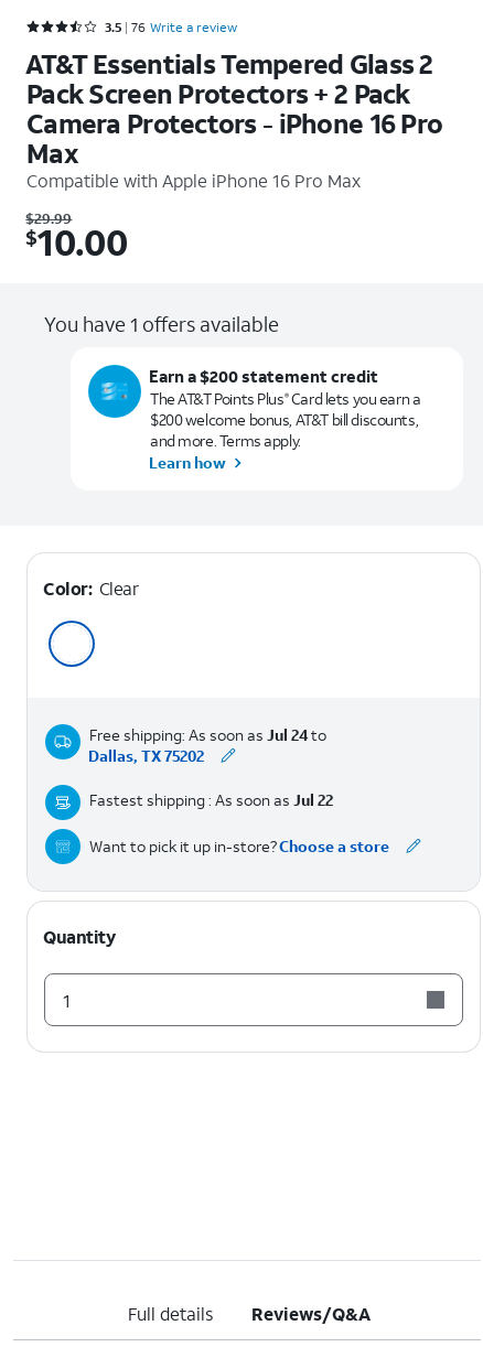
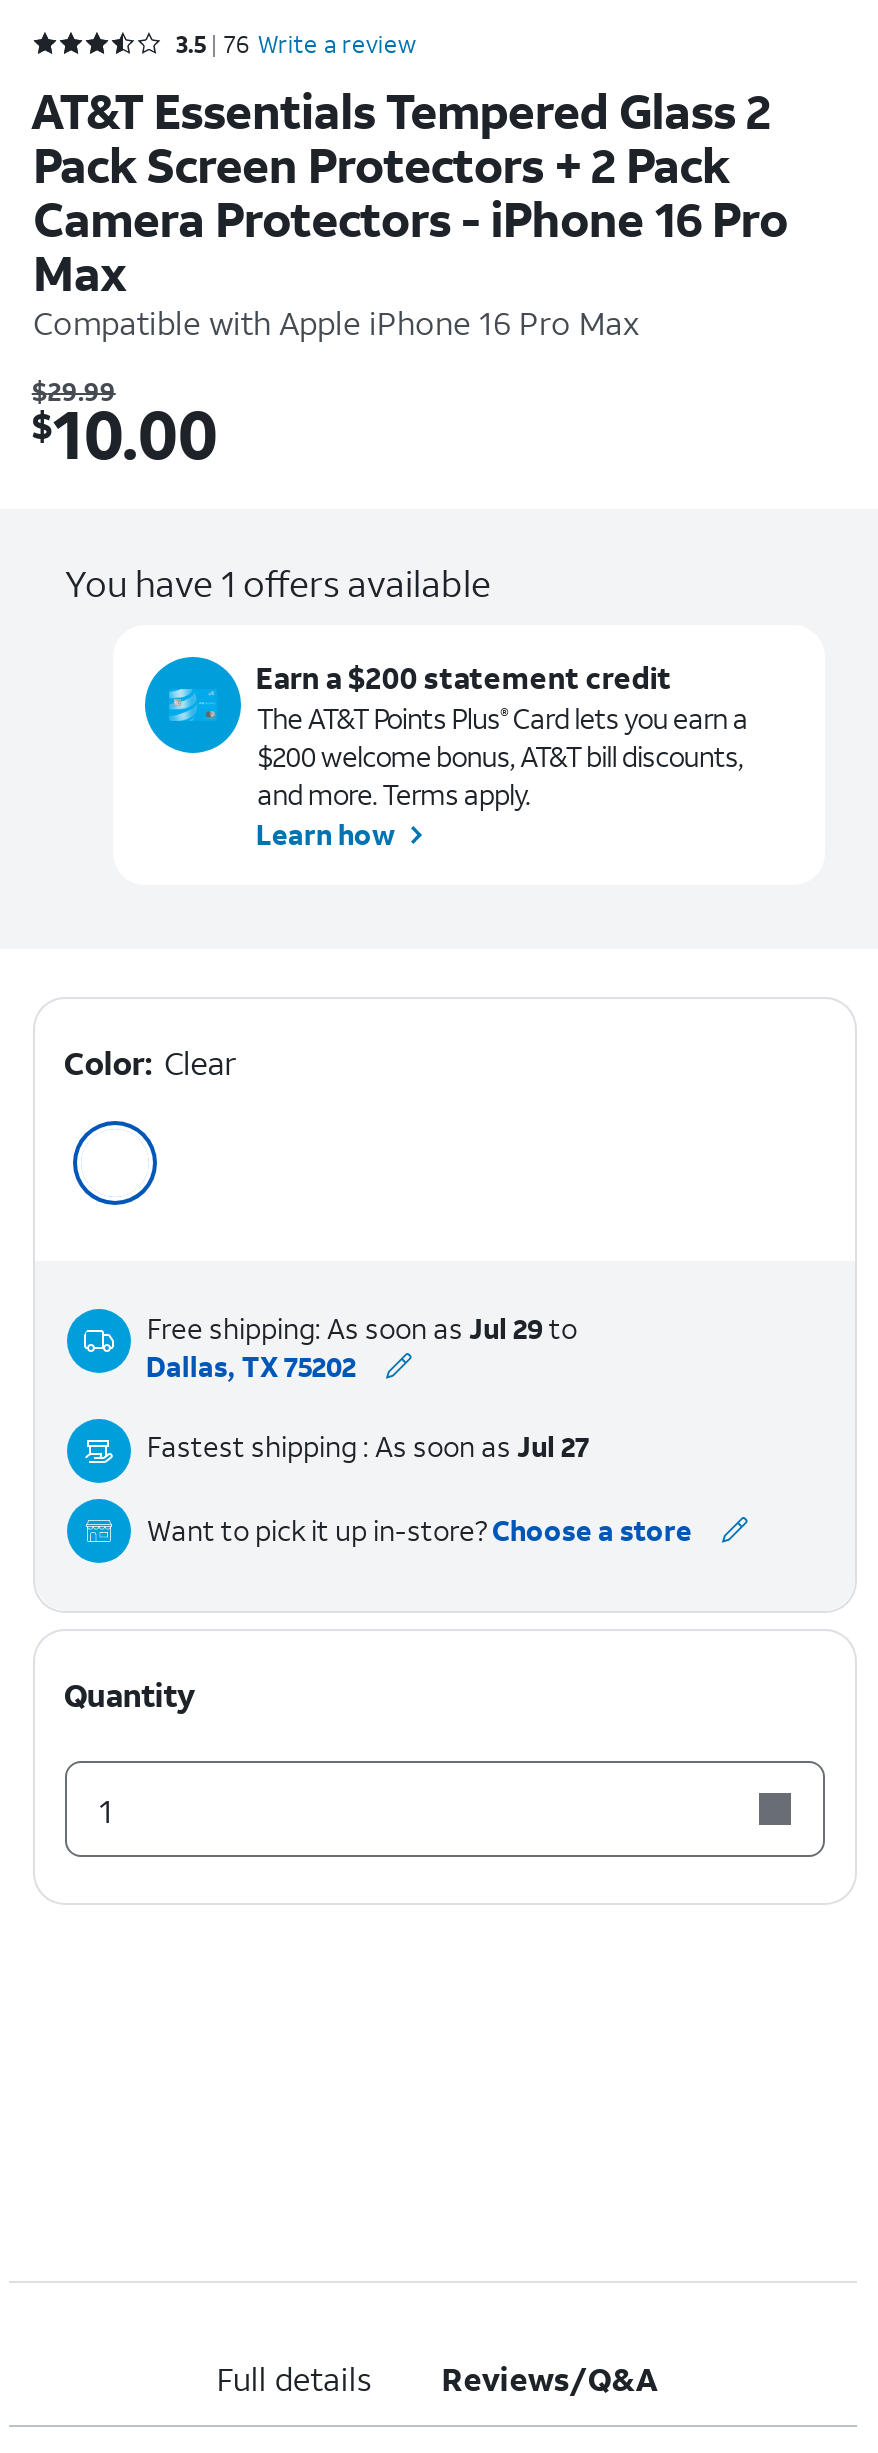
[89,724,326,745] Free shipping: As soon as Jul 24 to -> [147,1309,577,1347] Free shipping: As soon as Jul 29 to
[89,789,333,810] Fastest shipping : As soon as Jul 22 -> [147,1427,589,1465] Fastest shipping : As soon as Jul 27

